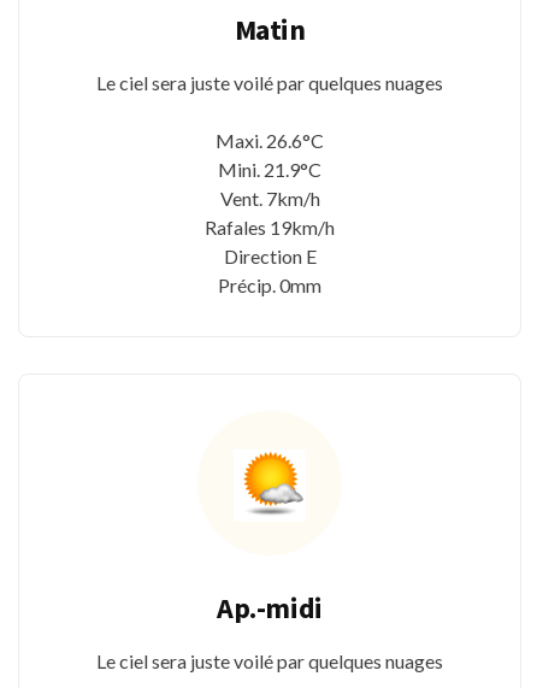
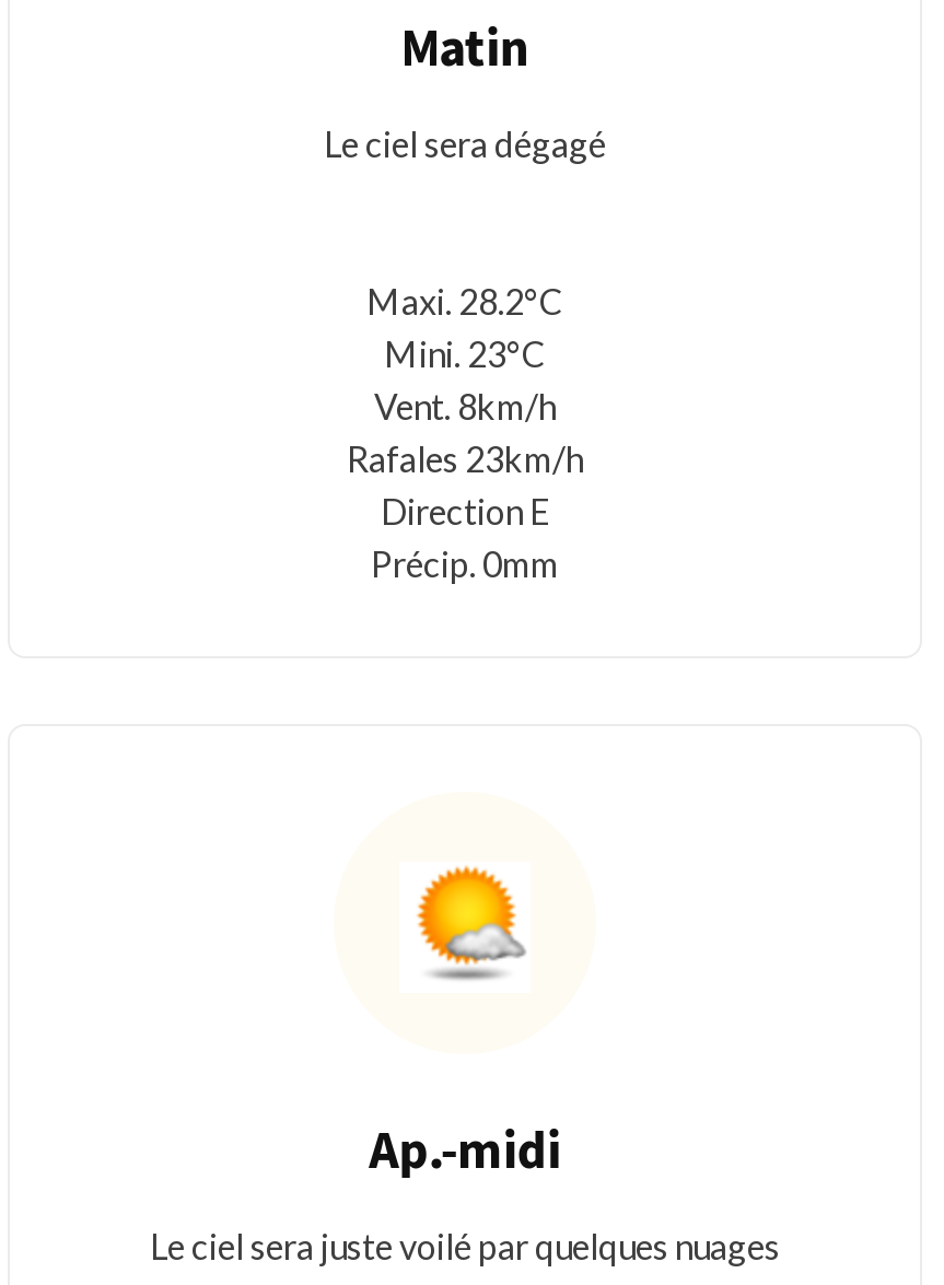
[96,71,443,94] Le ciel sera juste voilé par quelques nuages -> [324,122,606,164] Le ciel sera dégagé
[205,129,335,239] Maxi. 26.6°C | Mini. 21.9°C | Vent. 7km/h | Rafales 19km/h -> [347,280,583,479] Maxi. 28.2°C | Mini. 23°C | Vent. 8km/h | Rafales 23km/h

